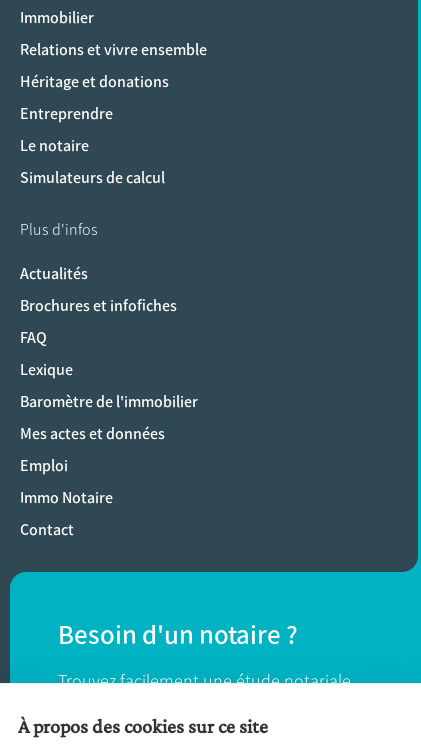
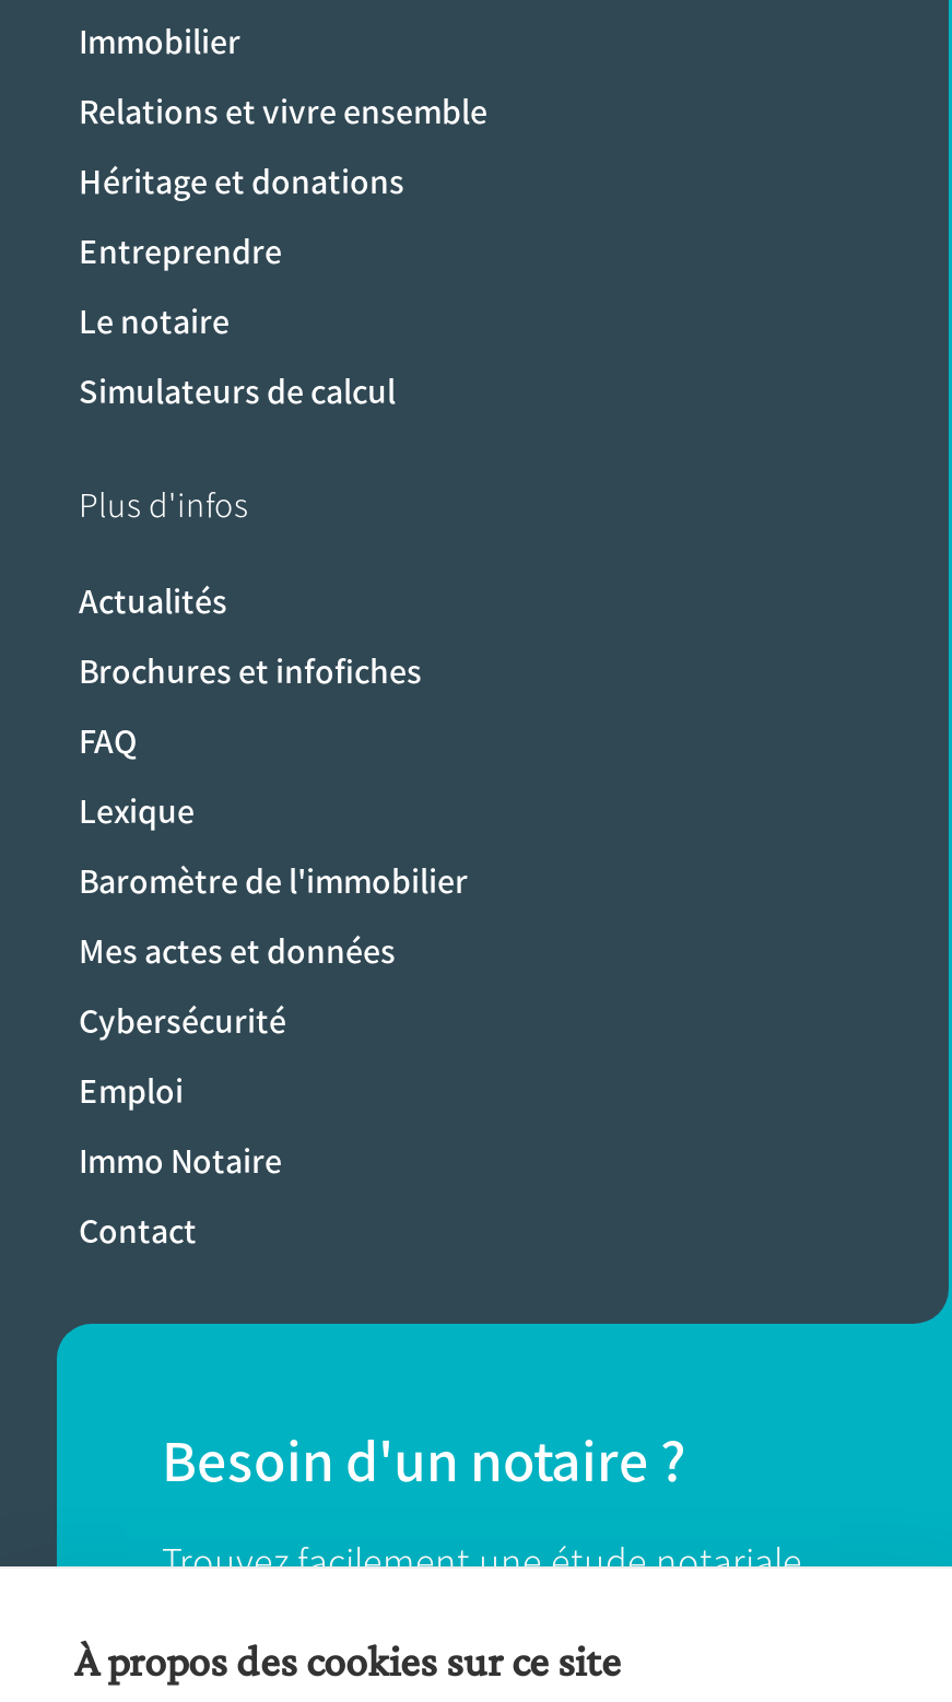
none -> [79,1000,286,1042] Cybersécurité

